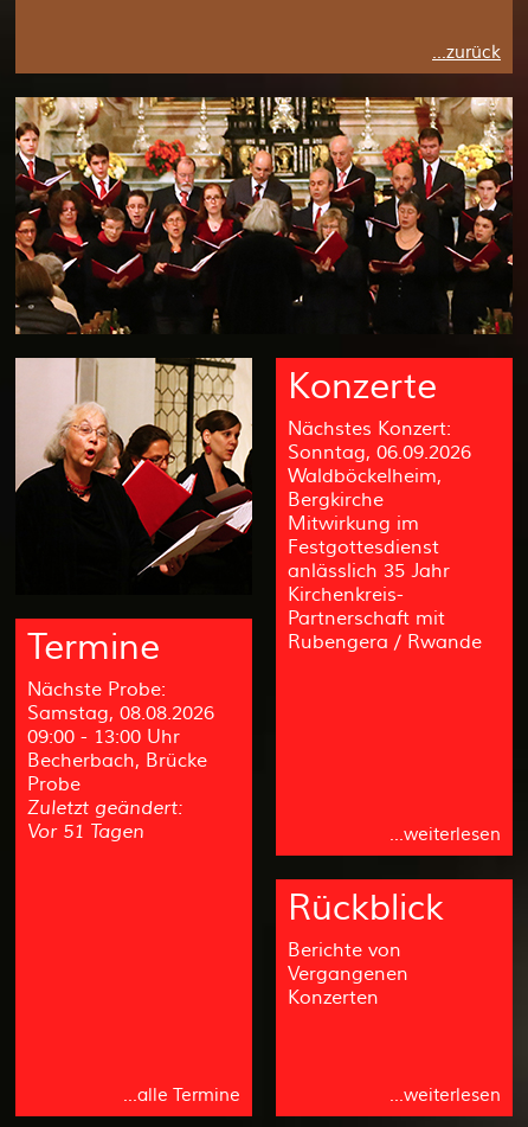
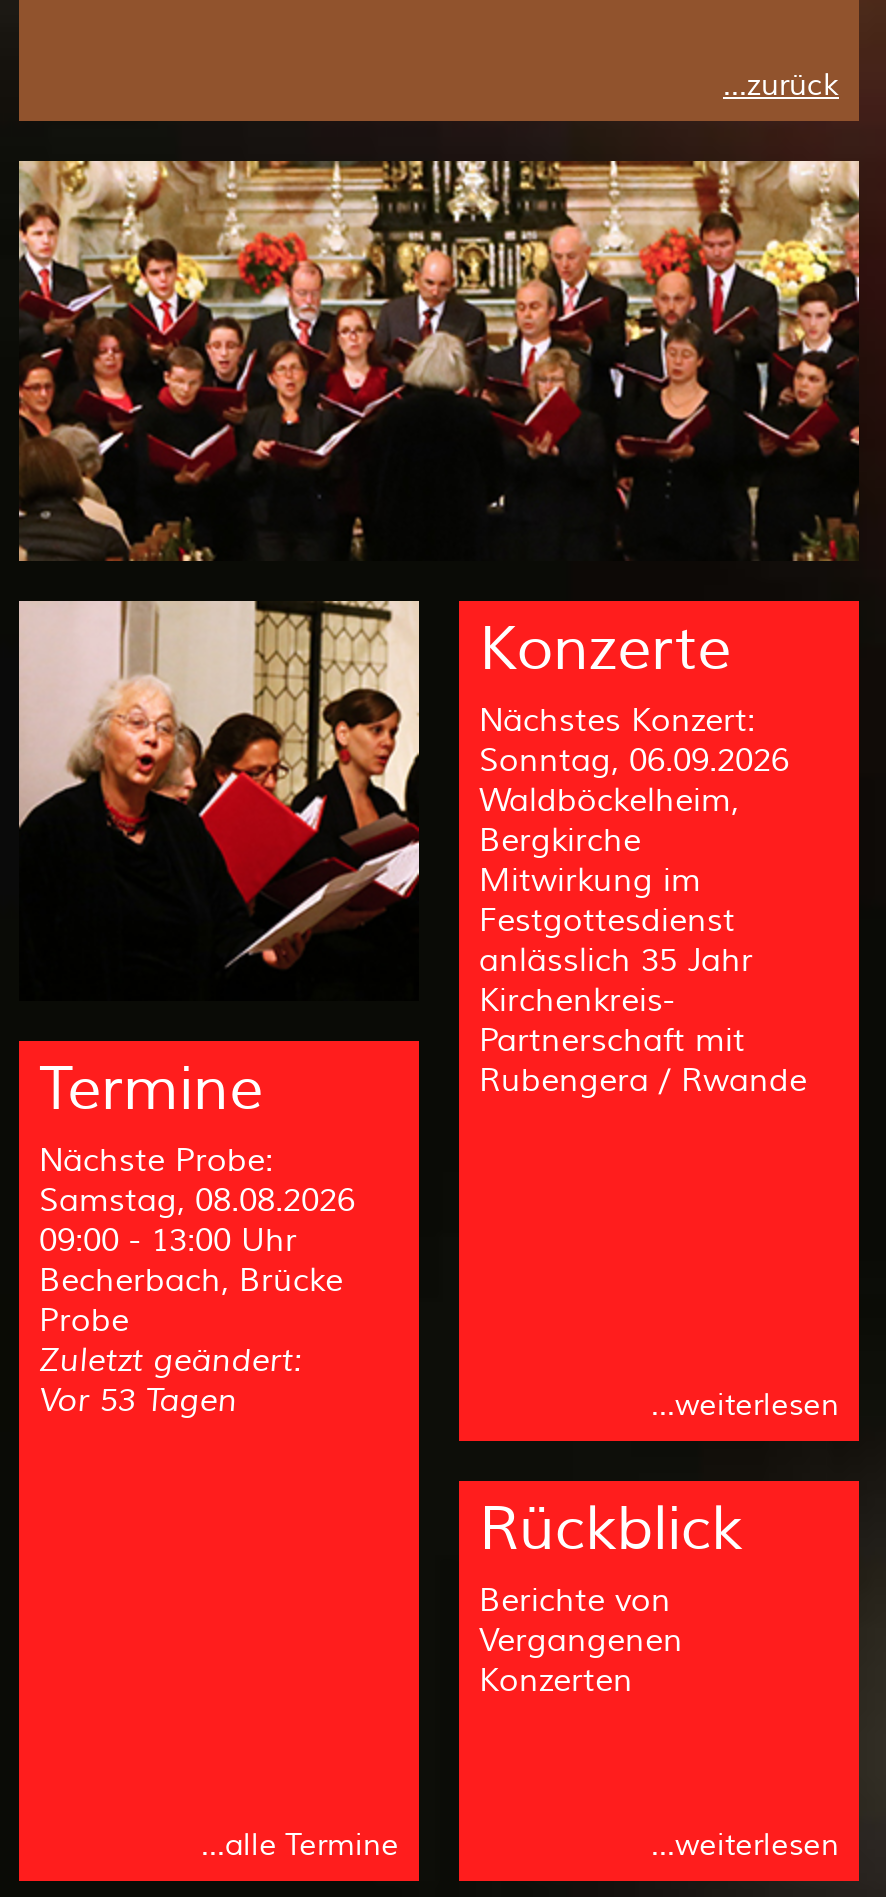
[27,820,144,844] Vor 51 Tagen -> [39,1381,237,1421] Vor 53 Tagen

